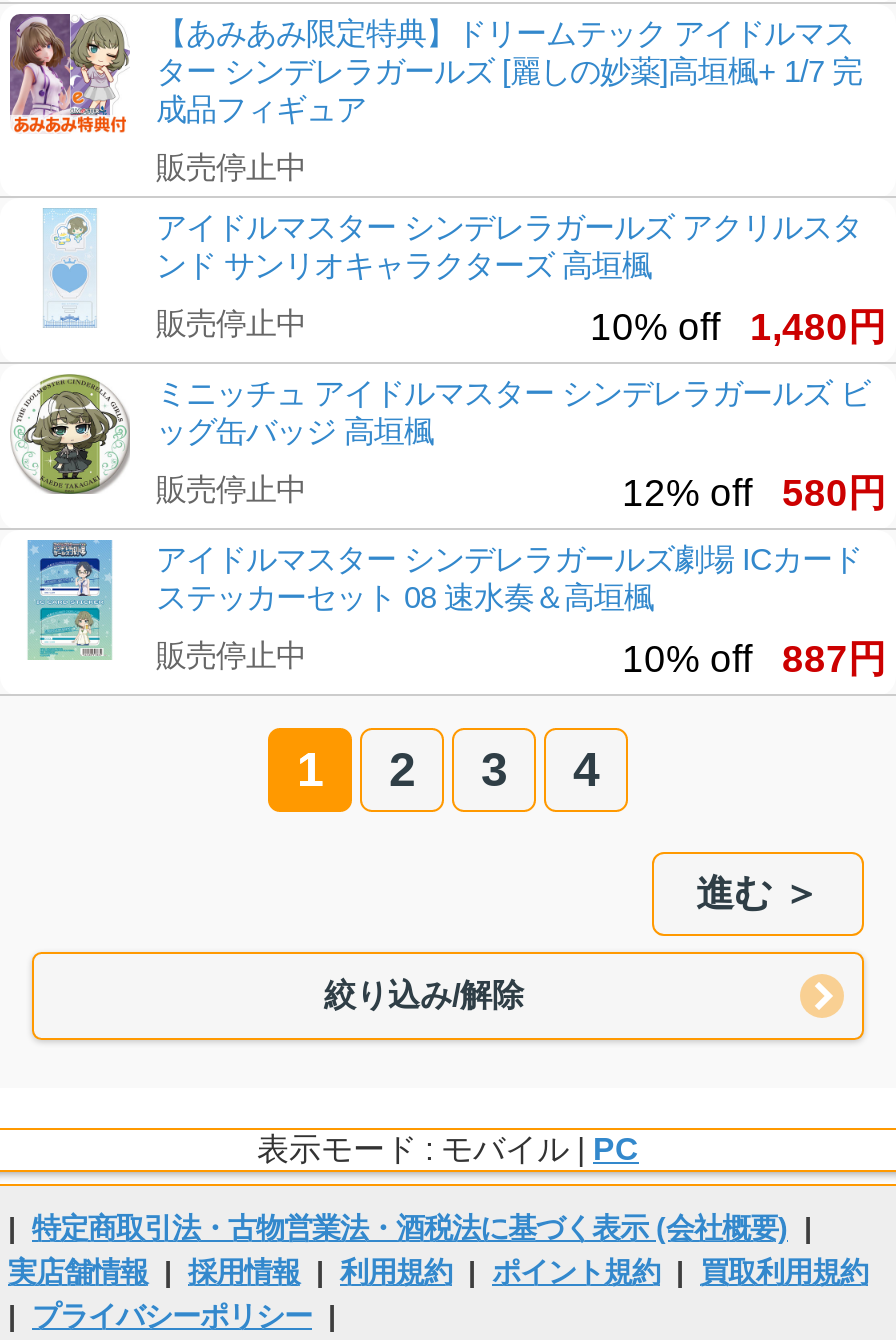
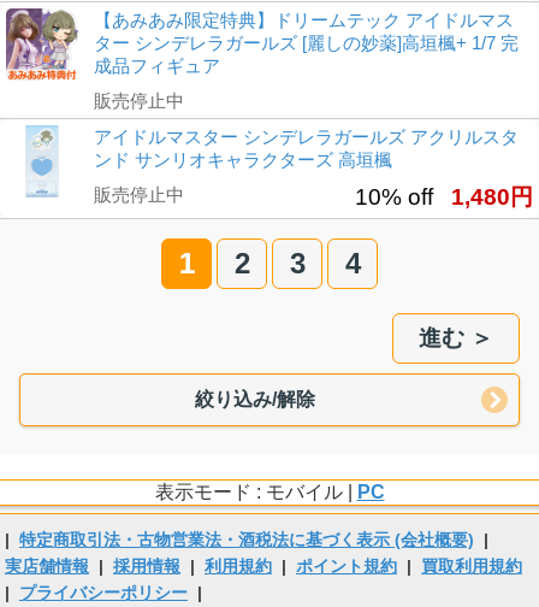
[12,372,886,680] [image] | ミニッチュ アイドルマスター シンデレラガールズ ビ | ッグ缶バッジ 高垣楓 | 販売停止中 | 12% off 580円 | アイドルマスター シンデレラガールズ劇場 ICカード | ステッカーセット 08 速水奏＆高垣楓 | 販売停止中 | 10% off 887円 -> none
[26,538,114,662] [image] -> none

